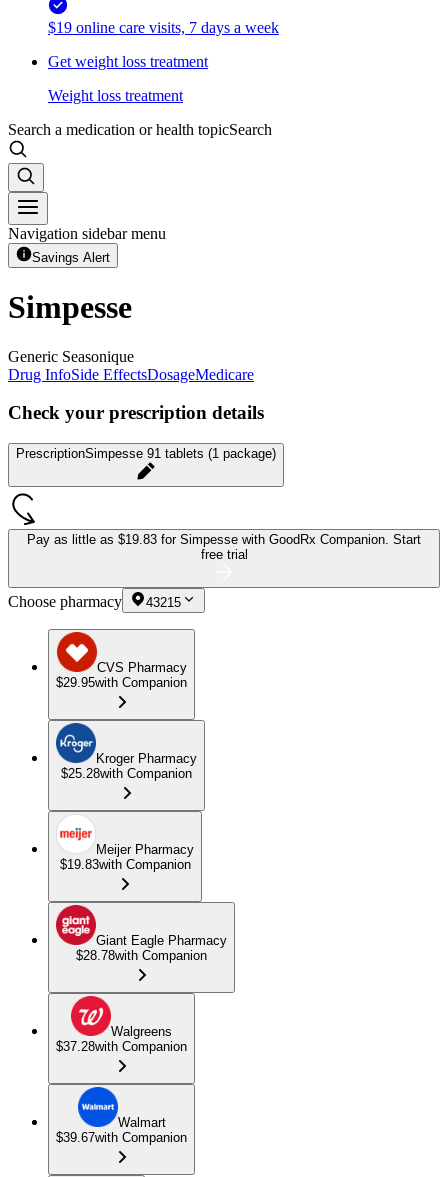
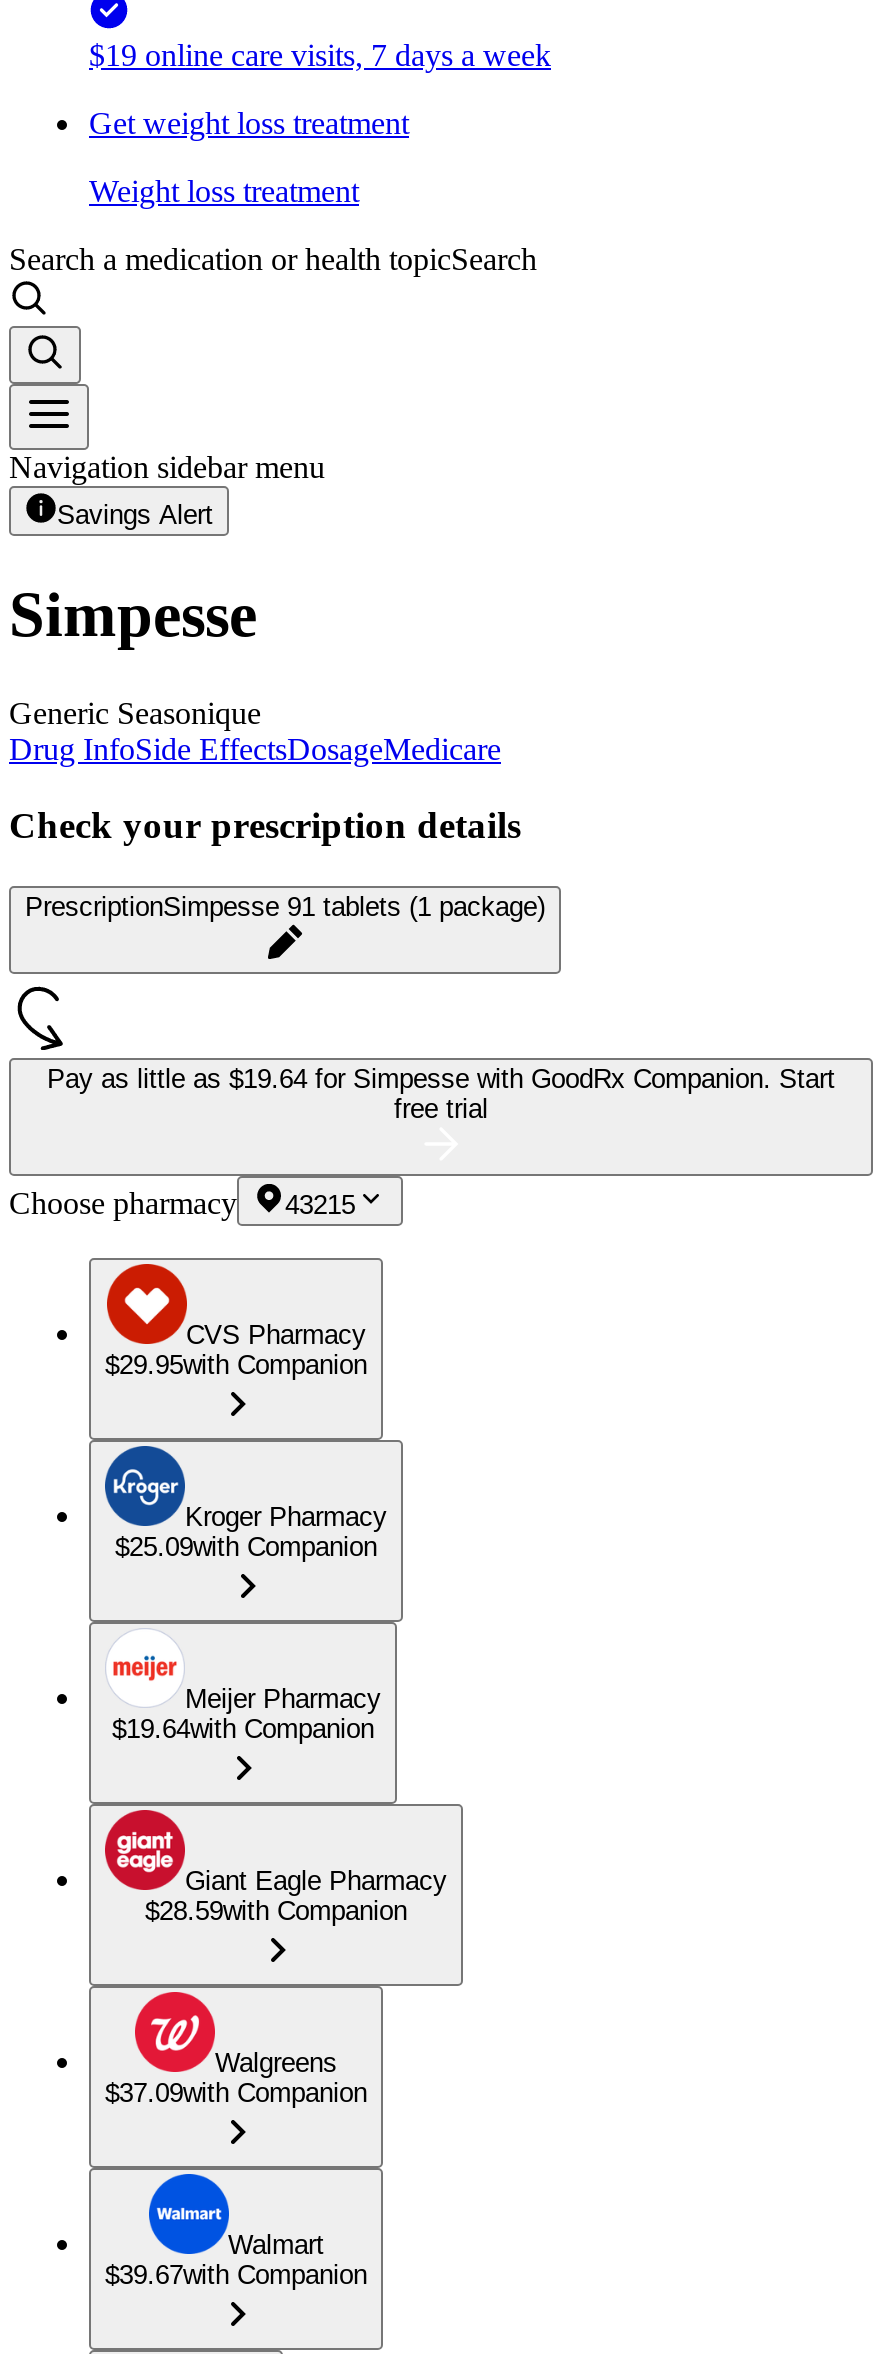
[27,532,421,547] Pay as little as $19.83 for Simpesse with GoodRx Companion. Start -> [47,1064,835,1094] Pay as little as $19.64 for Simpesse with GoodRx Companion. Start
[61,766,192,781] $25.28with Companion -> [115,1532,377,1562] $25.09with Companion
[59,857,190,872] $19.83with Companion -> [112,1714,374,1744] $19.64with Companion
[76,948,207,963] $28.78with Companion -> [145,1896,407,1926] $28.59with Companion
[56,1039,187,1054] $37.28with Companion -> [105,2078,367,2108] $37.09with Companion

